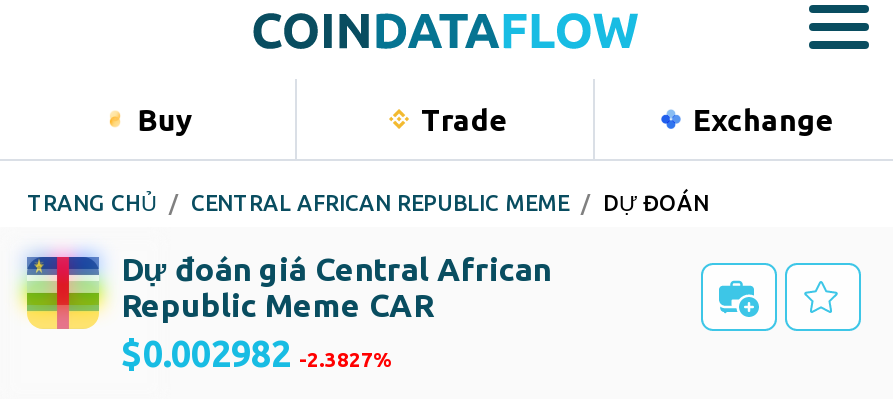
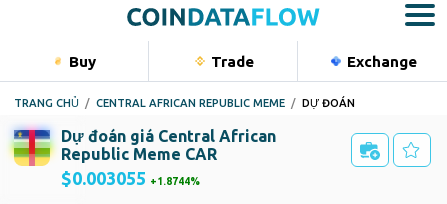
[121,333,393,373] $0.002982 -2.3827% -> [61,168,200,188] $0.003055 | 1.8744%

